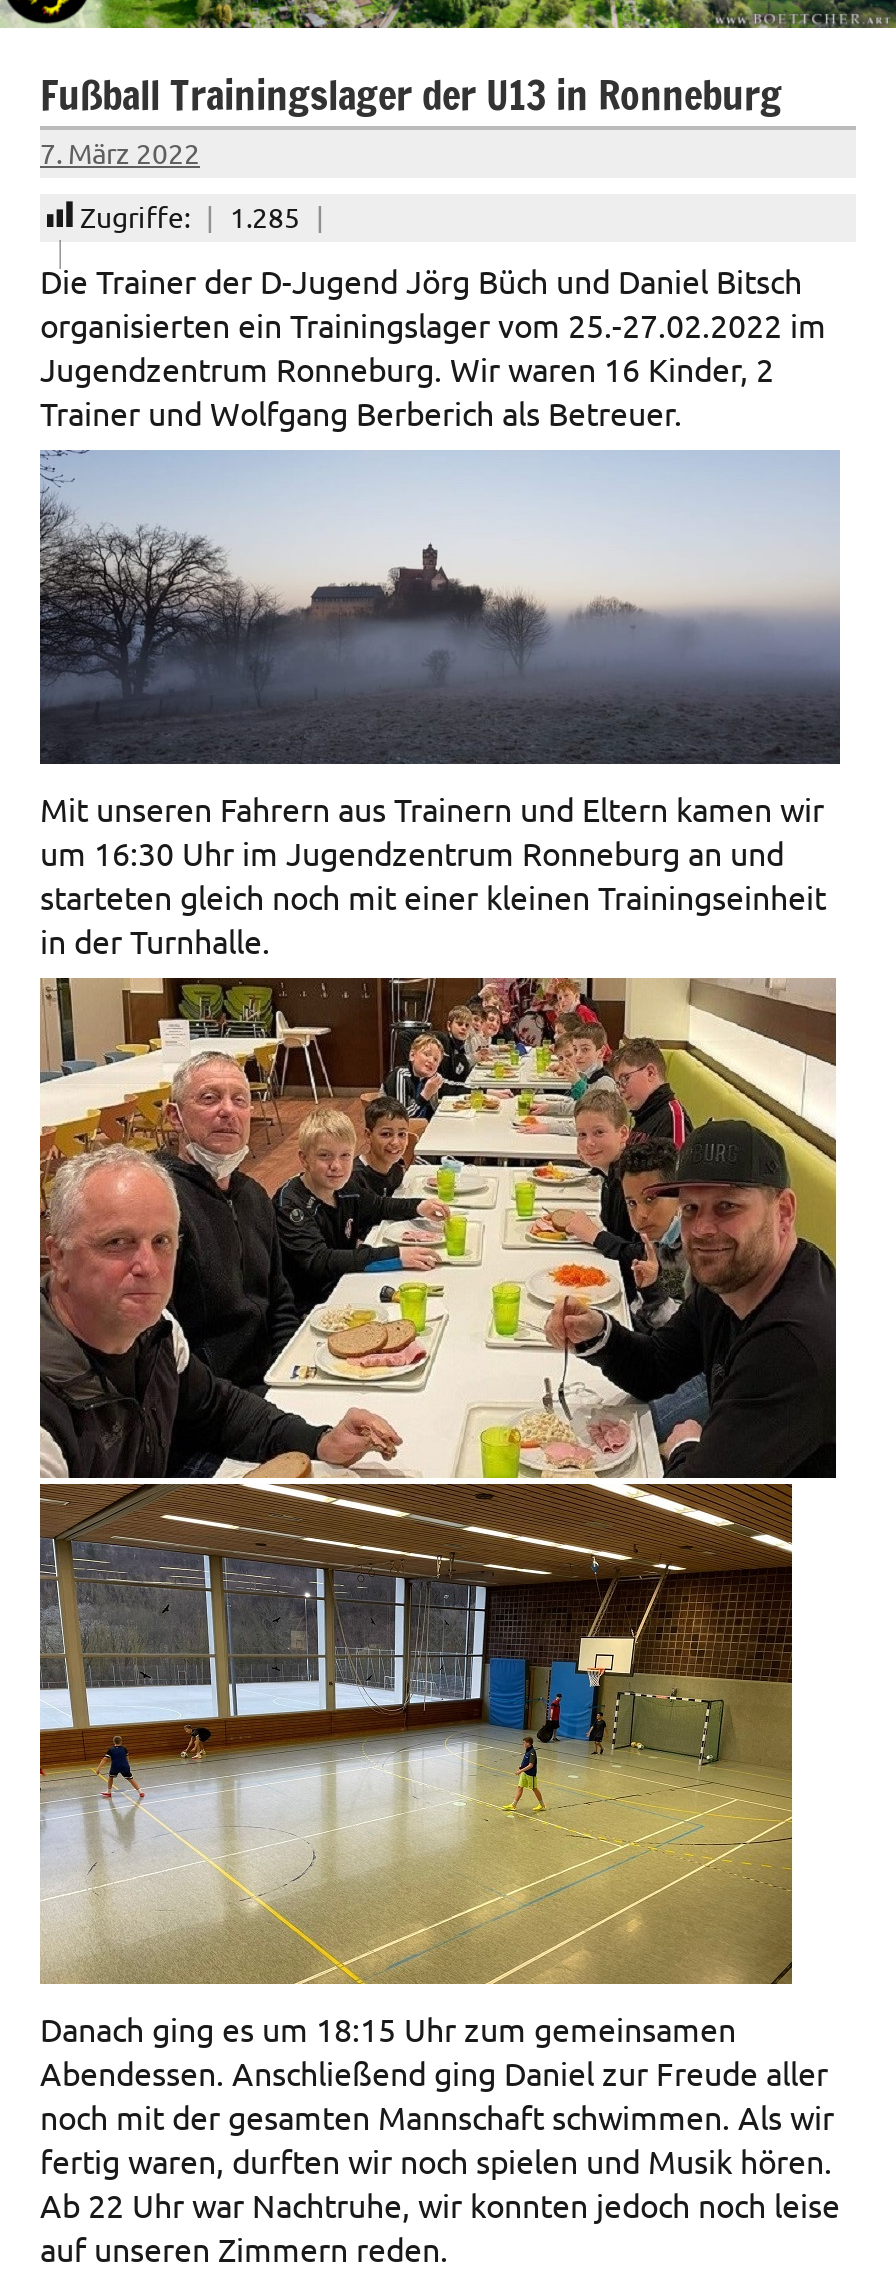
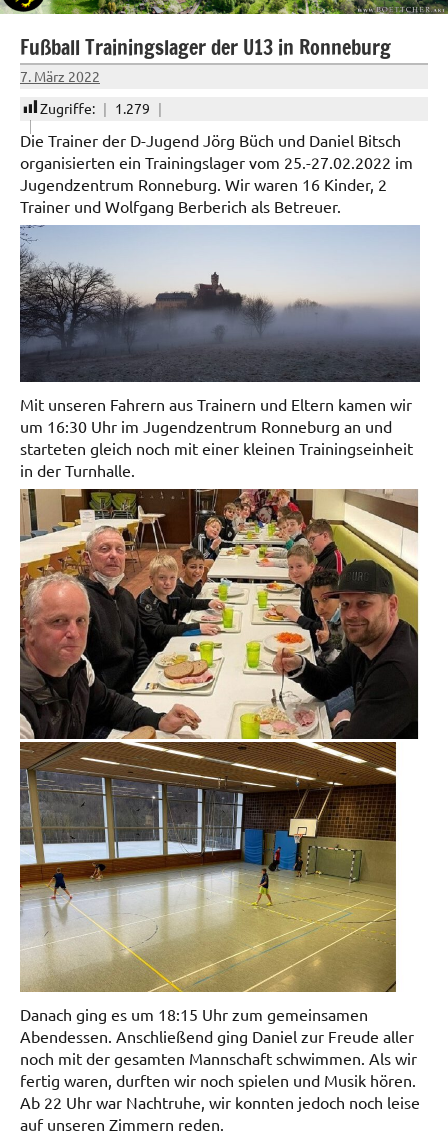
[230,199,300,235] 1.285 -> [115,99,150,117] 1.279

